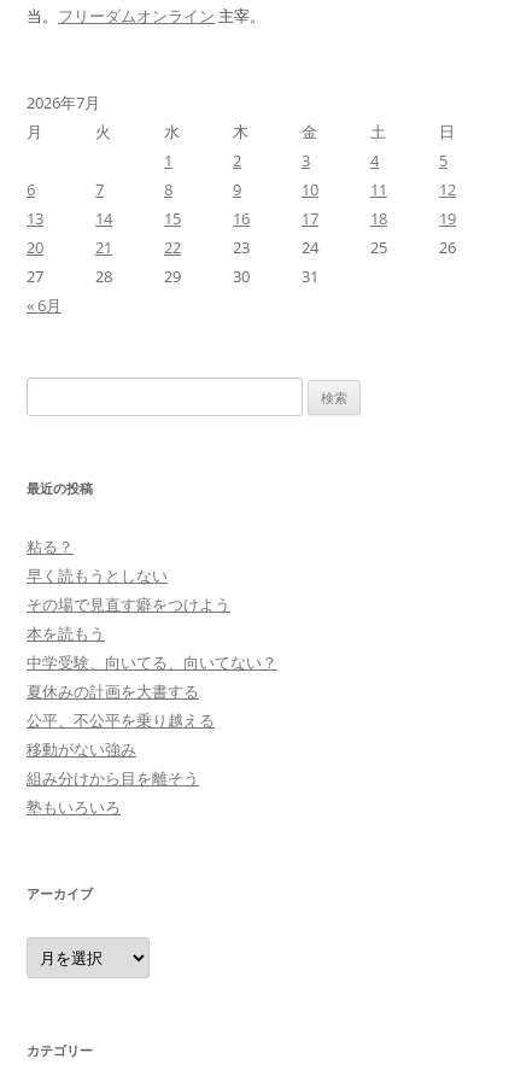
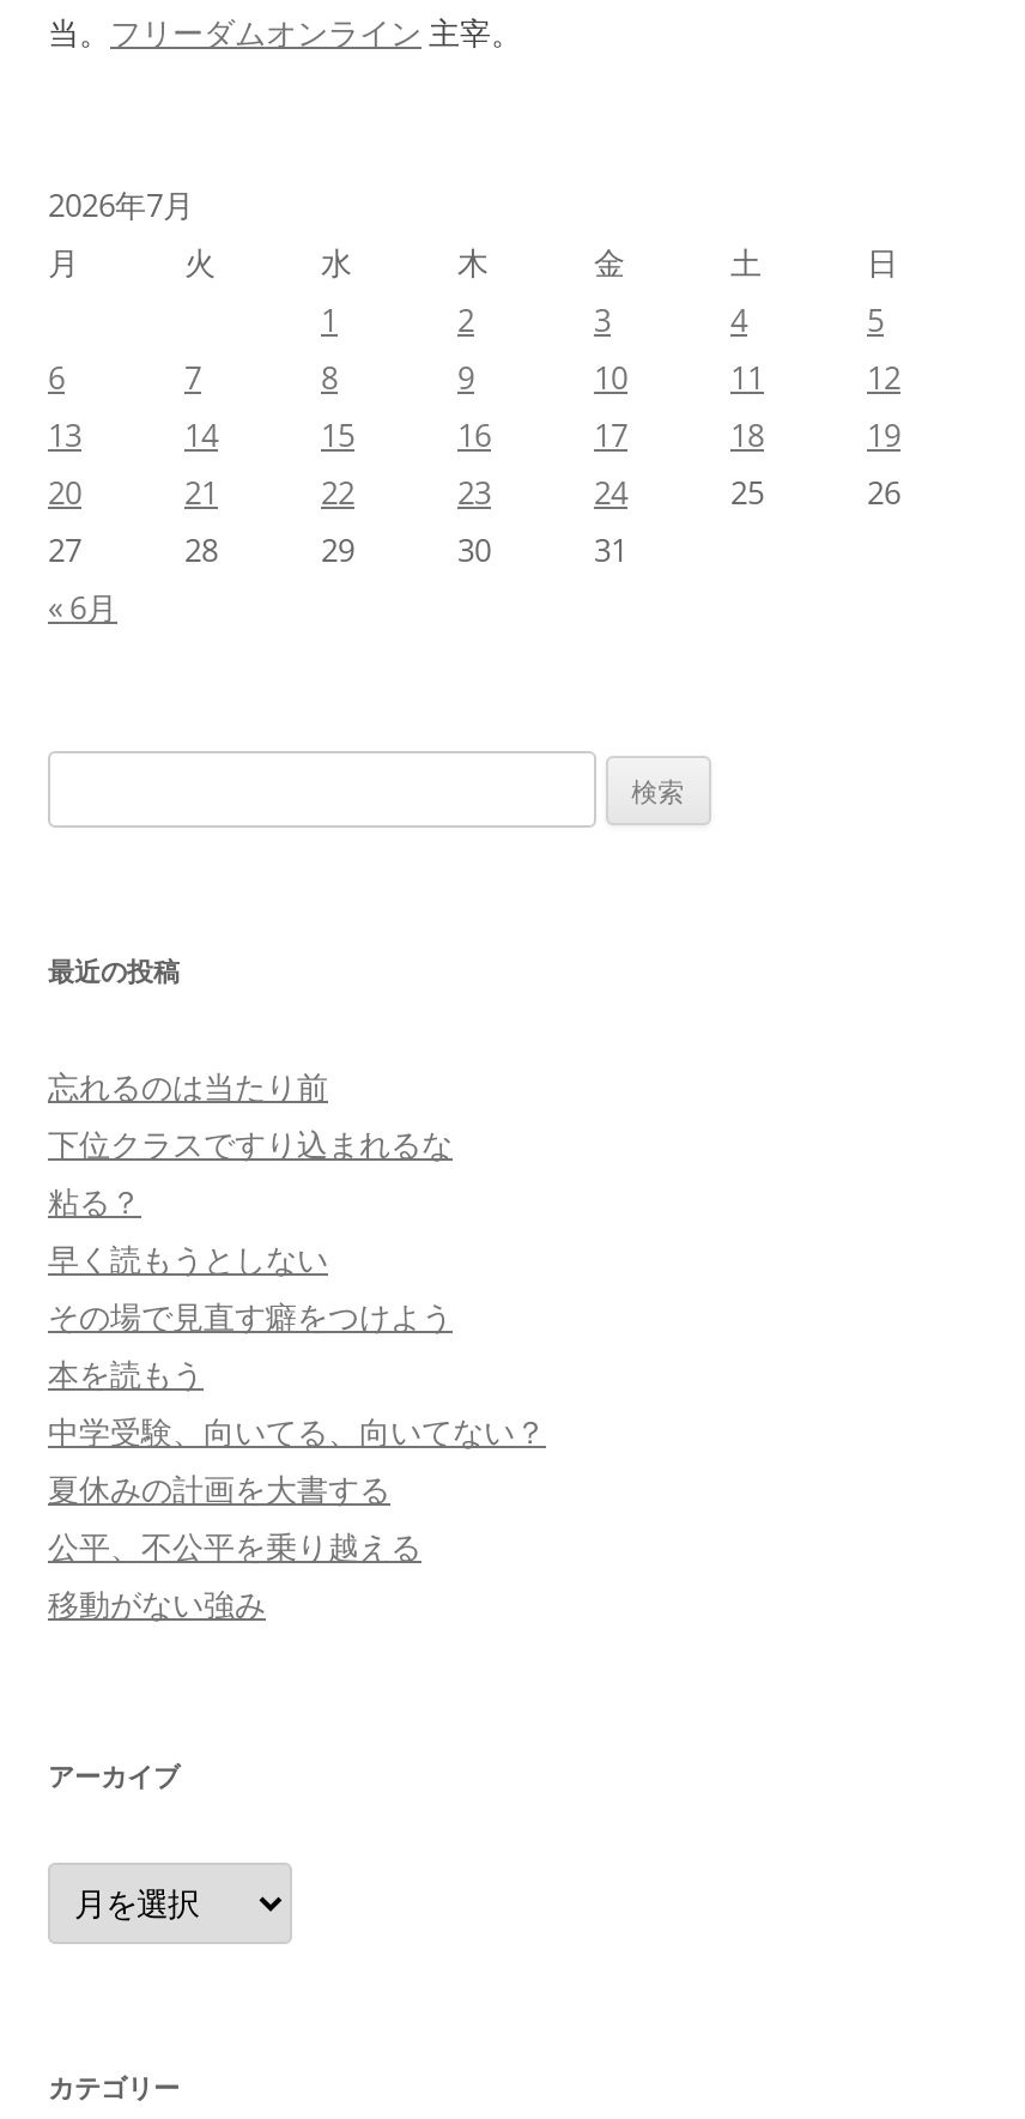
none -> [48,1063,453,1164] 忘れるのは当たり前 | 下位クラスですり込まれるな
moved [27,535,277,760] -> [48,1178,546,1624]: 粘る？ | 早く読もうとしない | その場で見直す癖をつけよう | 本を読もう | 中学受験、向いてる、向いてない？ | 夏休みの計画を大書する | 公平、不公平を乗り越える | 移動がない強み
[27,767,199,818] 組み分けから目を離そう | 塾もいろいろ -> none

